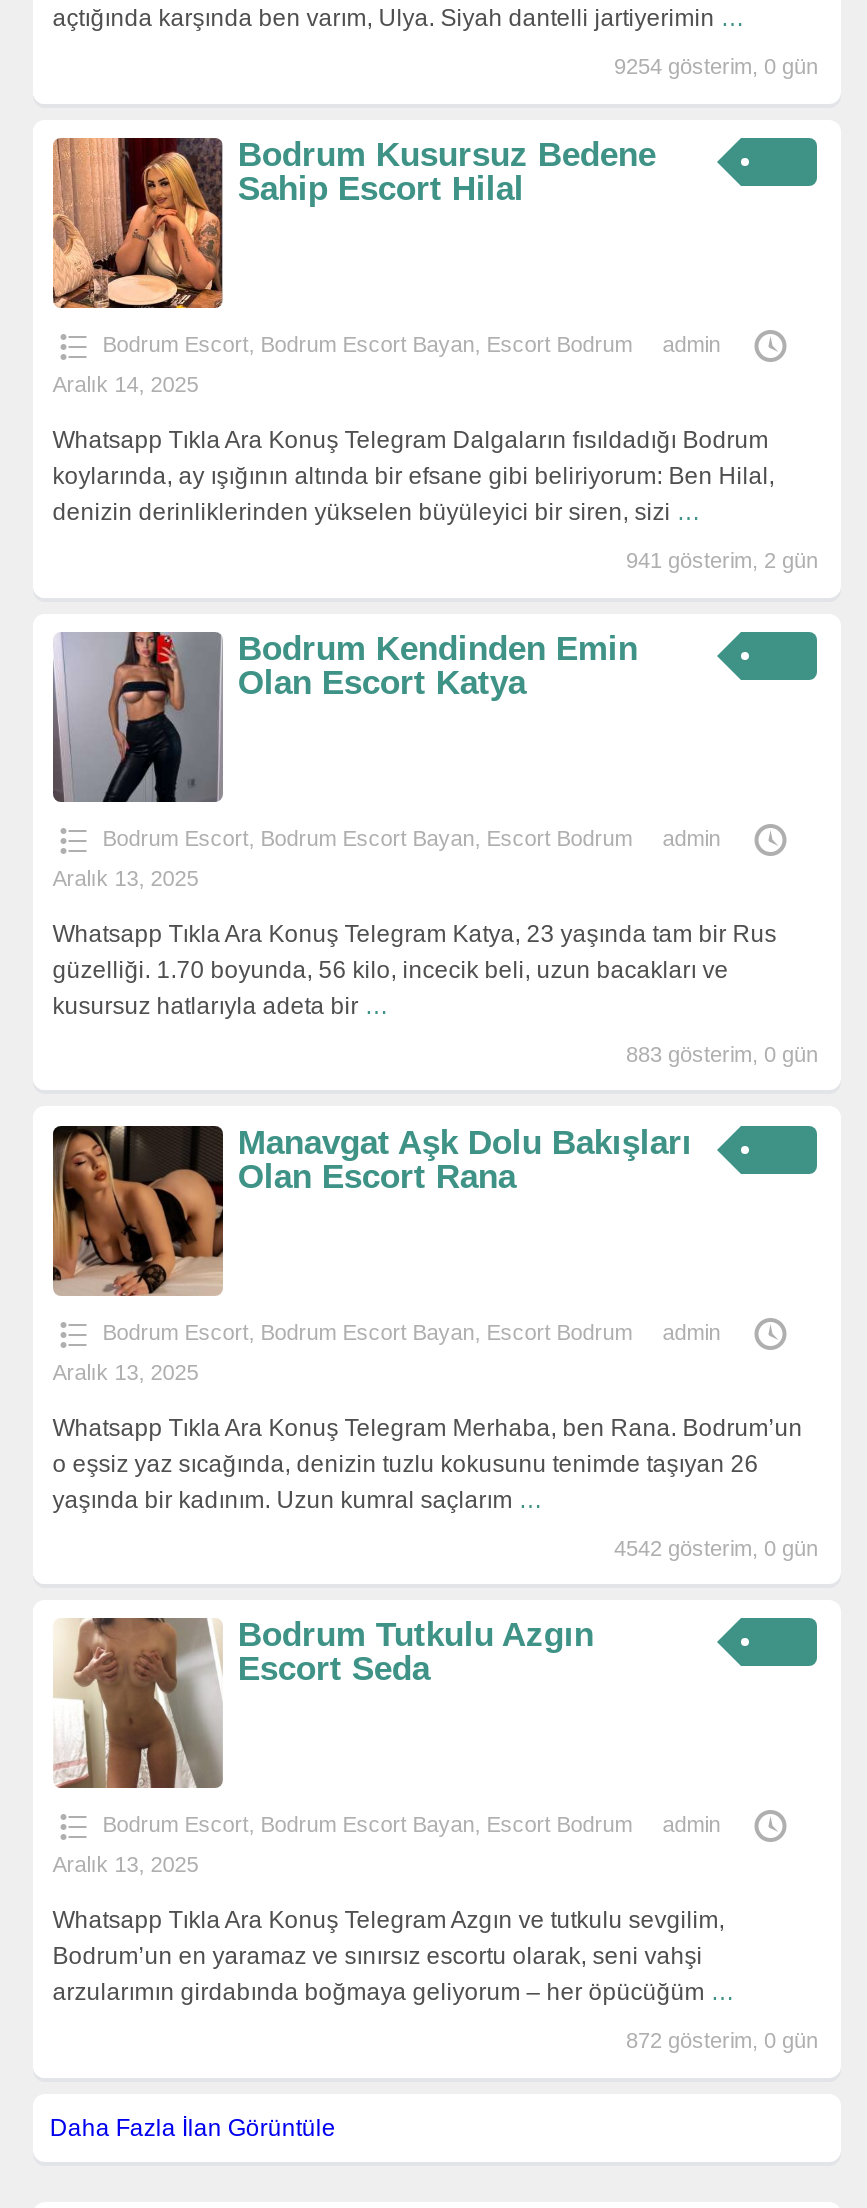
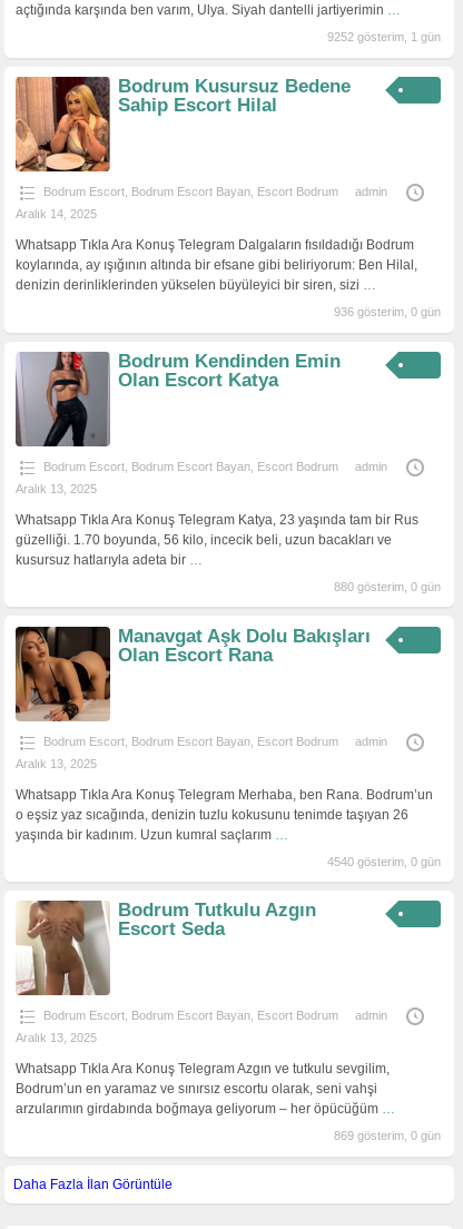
[614,55,818,79] 9254 gösterim, 0 gün -> [328,31,441,44] 9252 gösterim, 1 gün
[626,548,818,572] 941 gösterim, 2 gün -> [334,305,441,318] 936 gösterim, 0 gün
[626,1042,818,1066] 883 gösterim, 0 gün -> [334,580,441,593] 880 gösterim, 0 gün
[614,1535,818,1559] 4542 gösterim, 0 gün -> [328,855,441,868] 4540 gösterim, 0 gün
[626,2029,818,2053] 872 gösterim, 0 gün -> [334,1129,441,1143] 869 gösterim, 0 gün

